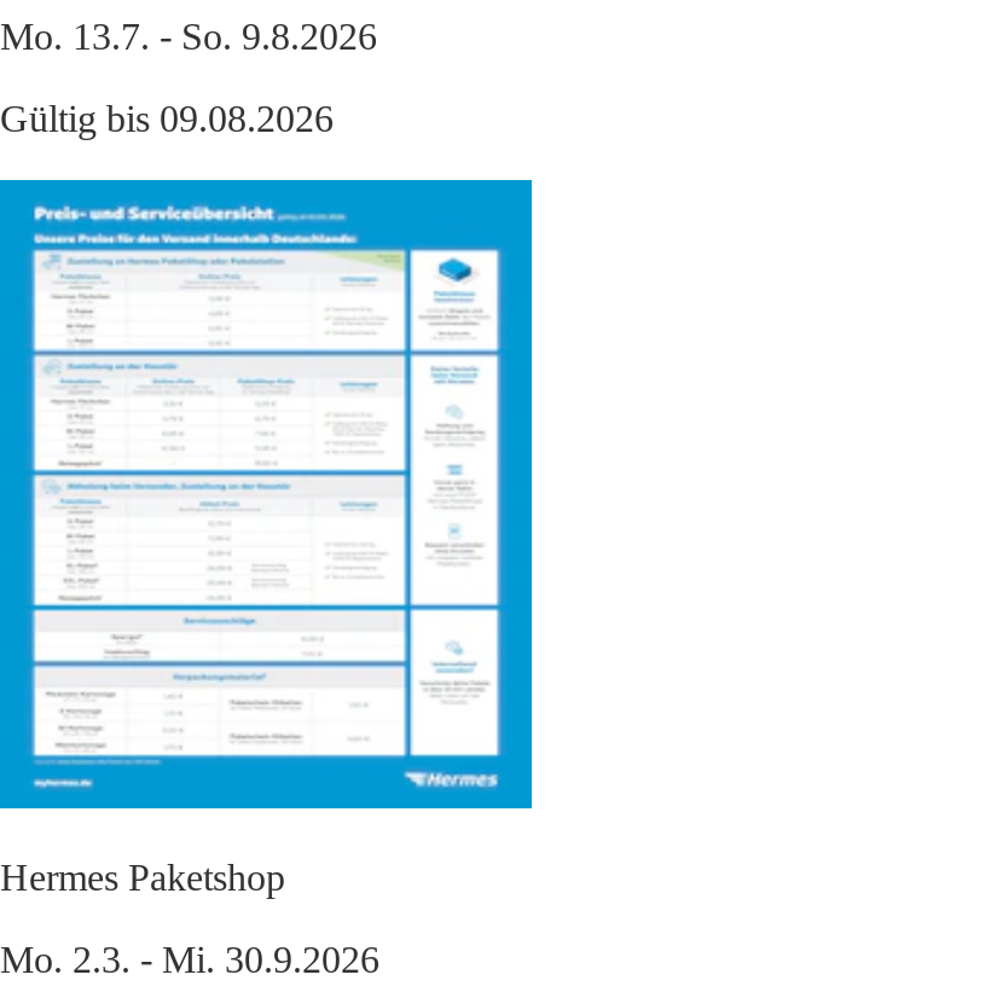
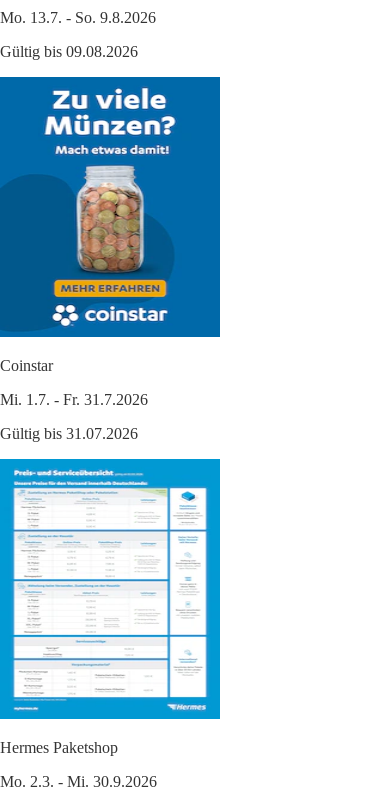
none -> [0,77,220,442] [image] | Coinstar | Mi. 1.7. - Fr. 31.7.2026 | Gültig bis 31.07.2026

